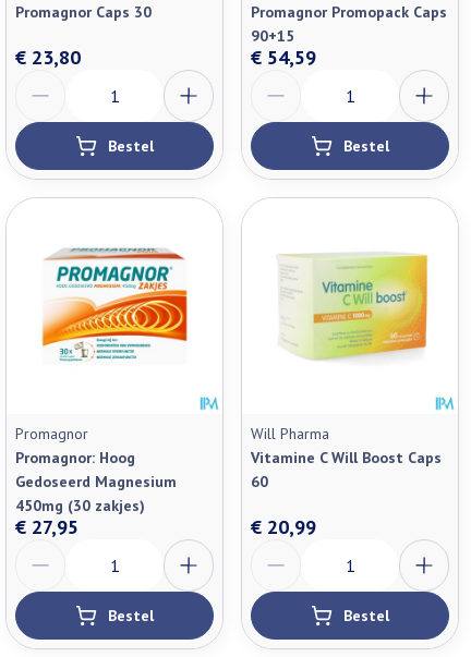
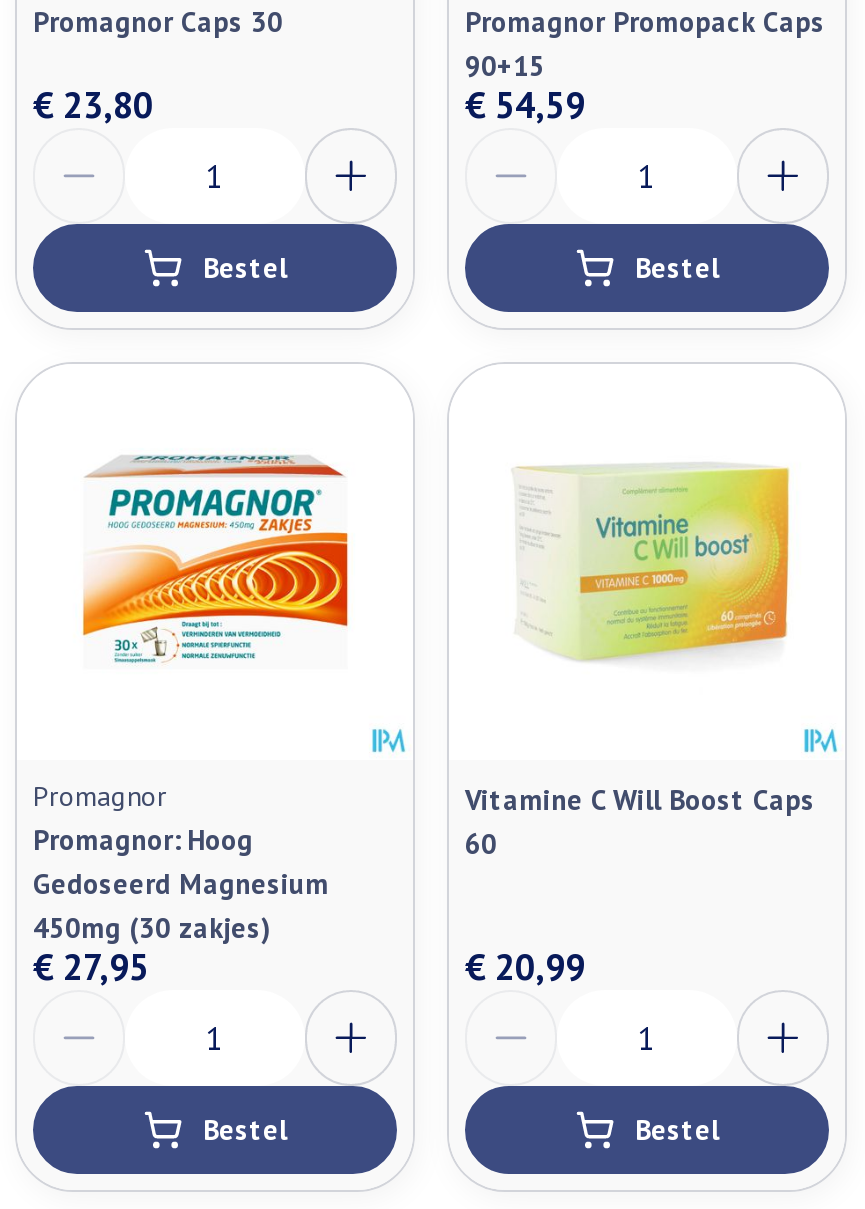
[251,424,329,443] Will Pharma -> none
moved [251,448,442,491] -> [465,782,815,862]: Vitamine C Will Boost Caps | 60

